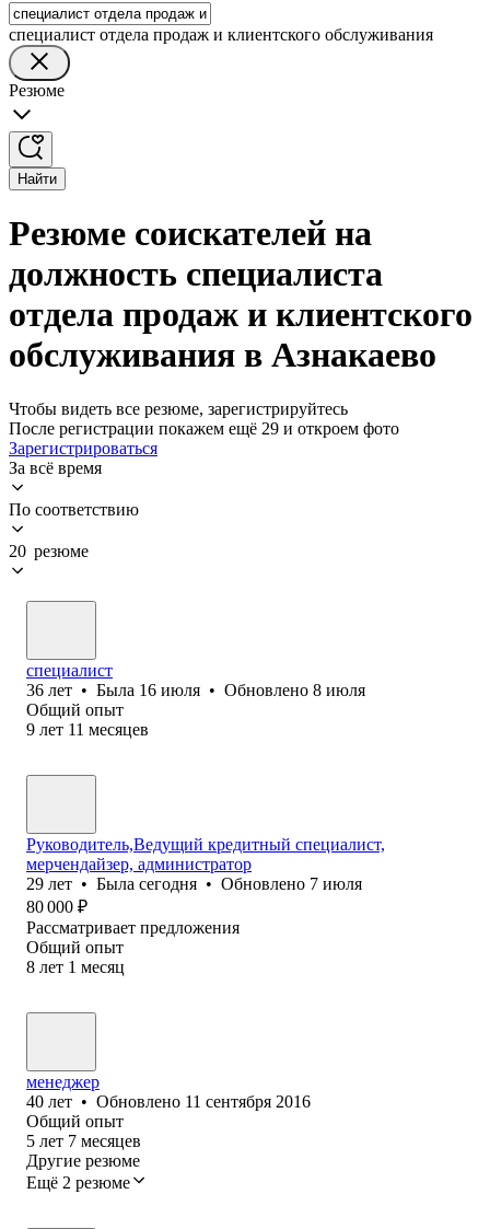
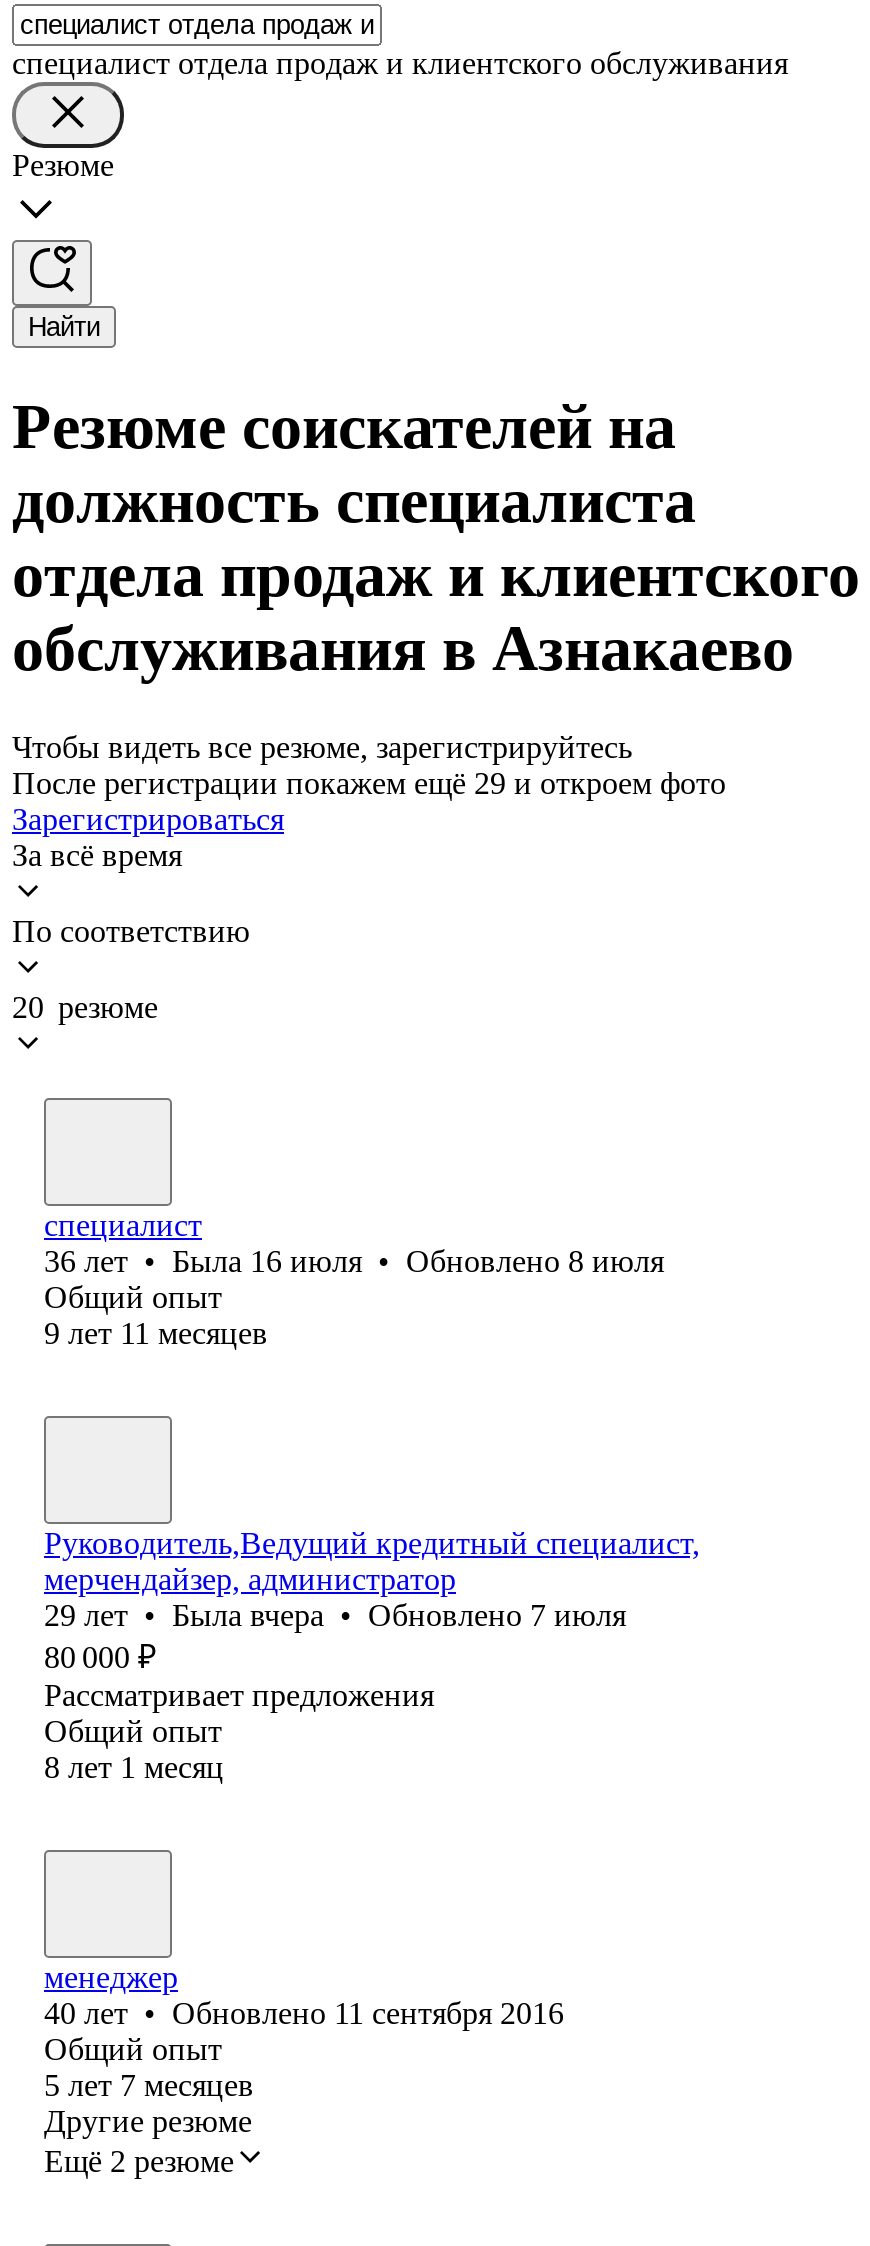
[26,874,362,893] 29 лет • Была сегодня • Обновлено 7 июля -> [44,1598,626,1632] 29 лет • Была вчера • Обновлено 7 июля

